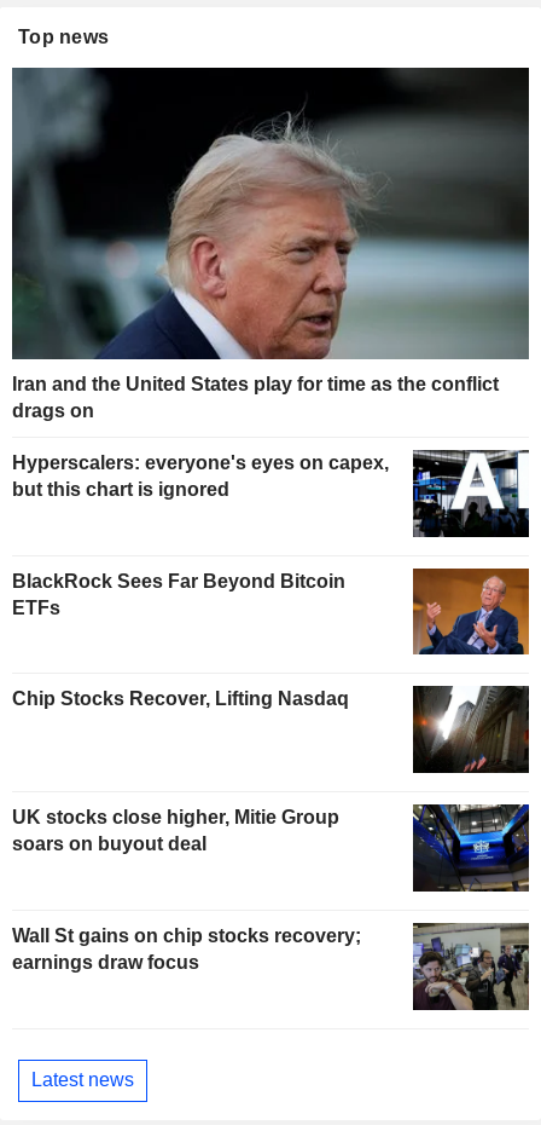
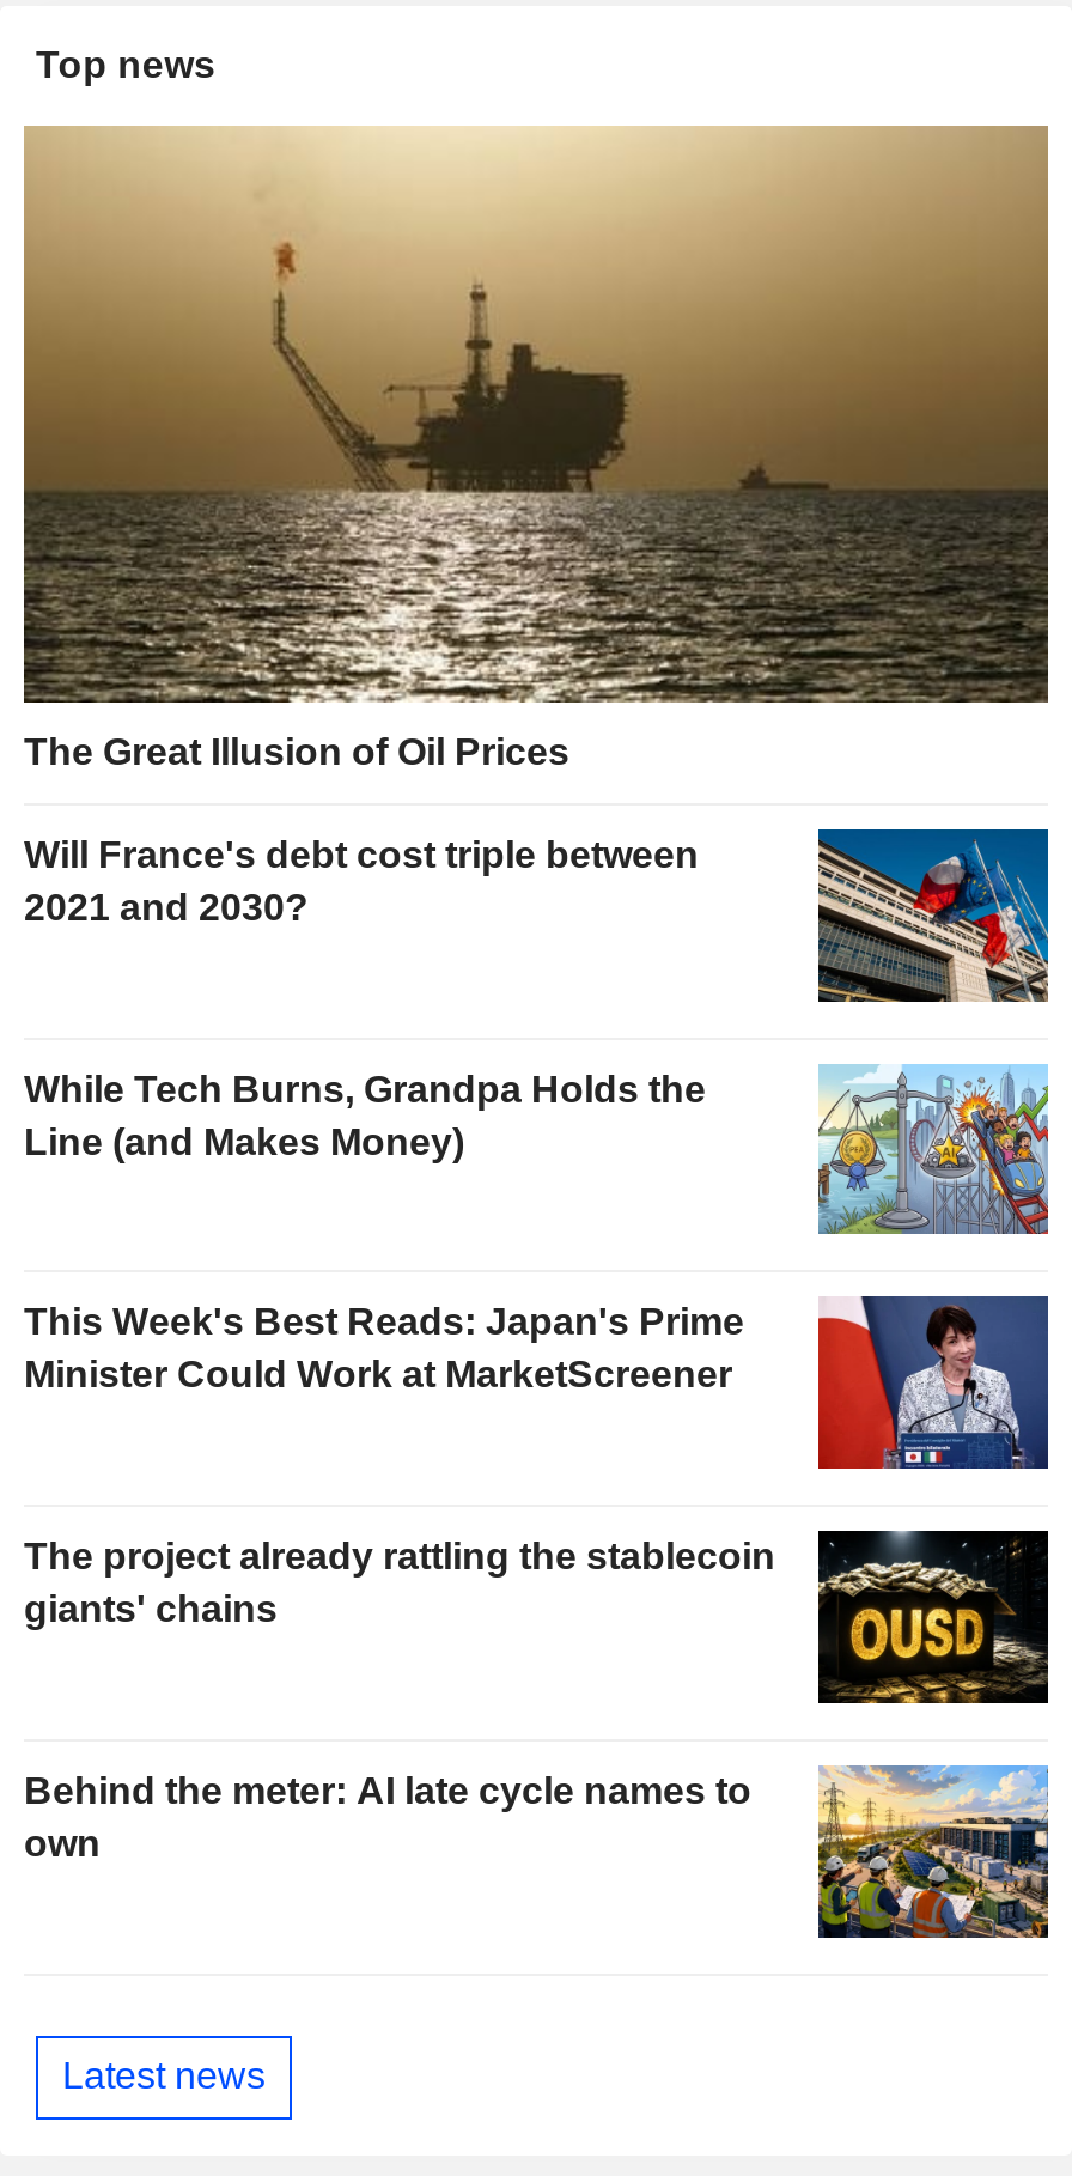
[11,67,530,421] [image] | Iran and the United States play for time as the conflict | drags on -> [22,123,1050,771] [image] | The Great Illusion of Oil Prices
[12,452,389,499] Hyperscalers: everyone's eyes on capex, | but this chart is ignored -> [24,834,699,927] Will France's debt cost triple between | 2021 and 2030?
[413,449,530,538] [image] -> [816,827,1050,1004] [image]
[12,570,345,618] BlackRock Sees Far Beyond Bitcoin | ETFs -> [24,1068,706,1161] While Tech Burns, Grandpa Holds the | Line (and Makes Money)
[412,567,530,656] [image] -> [818,1064,1050,1236] [image]
[12,689,349,709] Chip Stocks Recover, Lifting Nasdaq -> [24,1302,744,1395] This Week's Best Reads: Japan's Prime | Minister Could Work at MarketScreener
[412,685,530,774] [image] -> [816,1294,1050,1471] [image]
[12,807,339,854] UK stocks close higher, Mitie Group | soars on buyout deal -> [24,1536,775,1629] The project already rattling the stablecoin | giants' chains
[412,803,530,893] [image] -> [816,1528,1050,1706] [image]
[12,925,361,973] Wall St gains on chip stocks recovery; | earnings draw focus -> [24,1770,751,1864] Behind the meter: AI late cycle names to | own
[412,922,529,1010] [image] -> [818,1763,1050,1940] [image]

